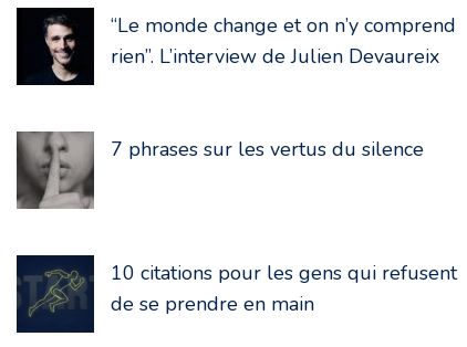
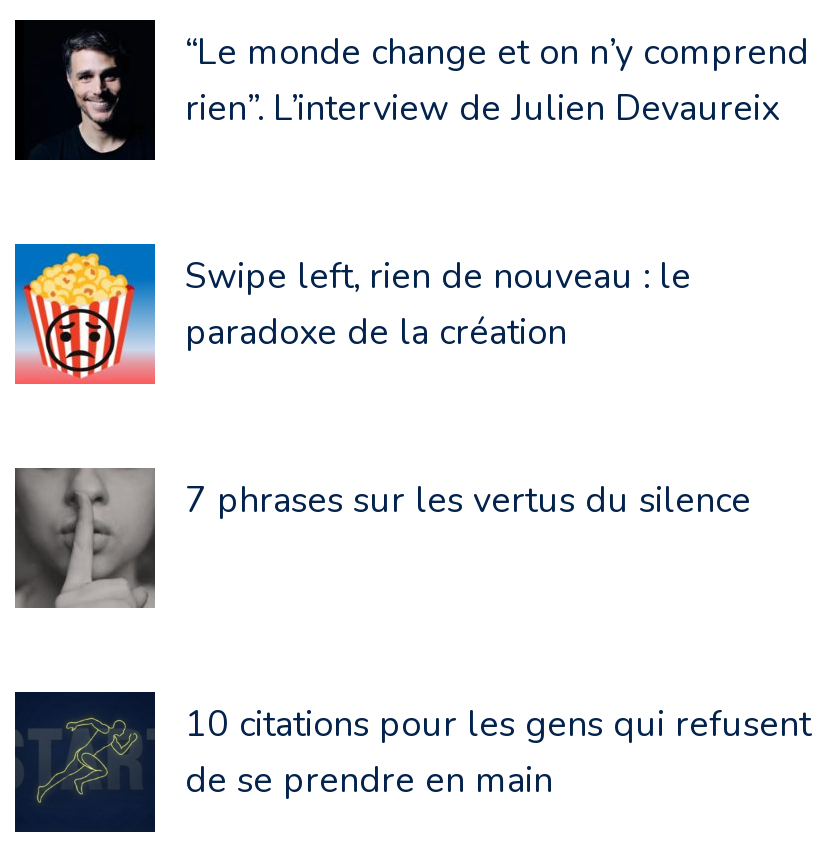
none -> [13,242,691,386] [image] | Swipe left, rien de nouveau : le | paradoxe de la création

